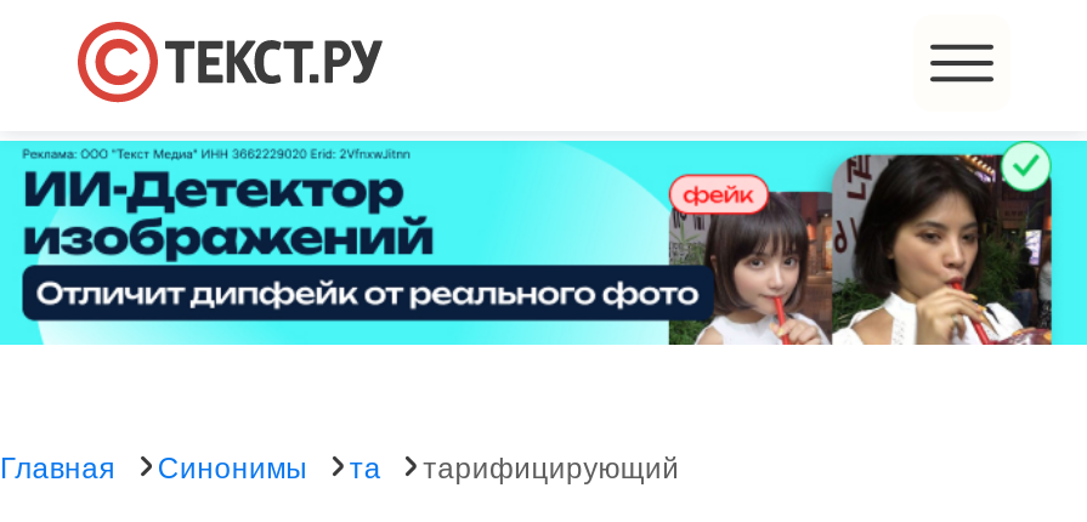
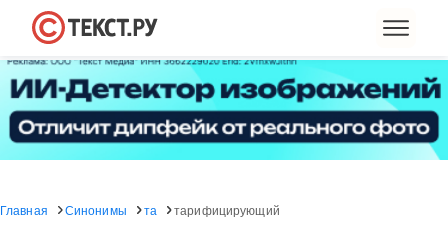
[7,141,1066,347] [image] -> [3,59,442,161] [image]

